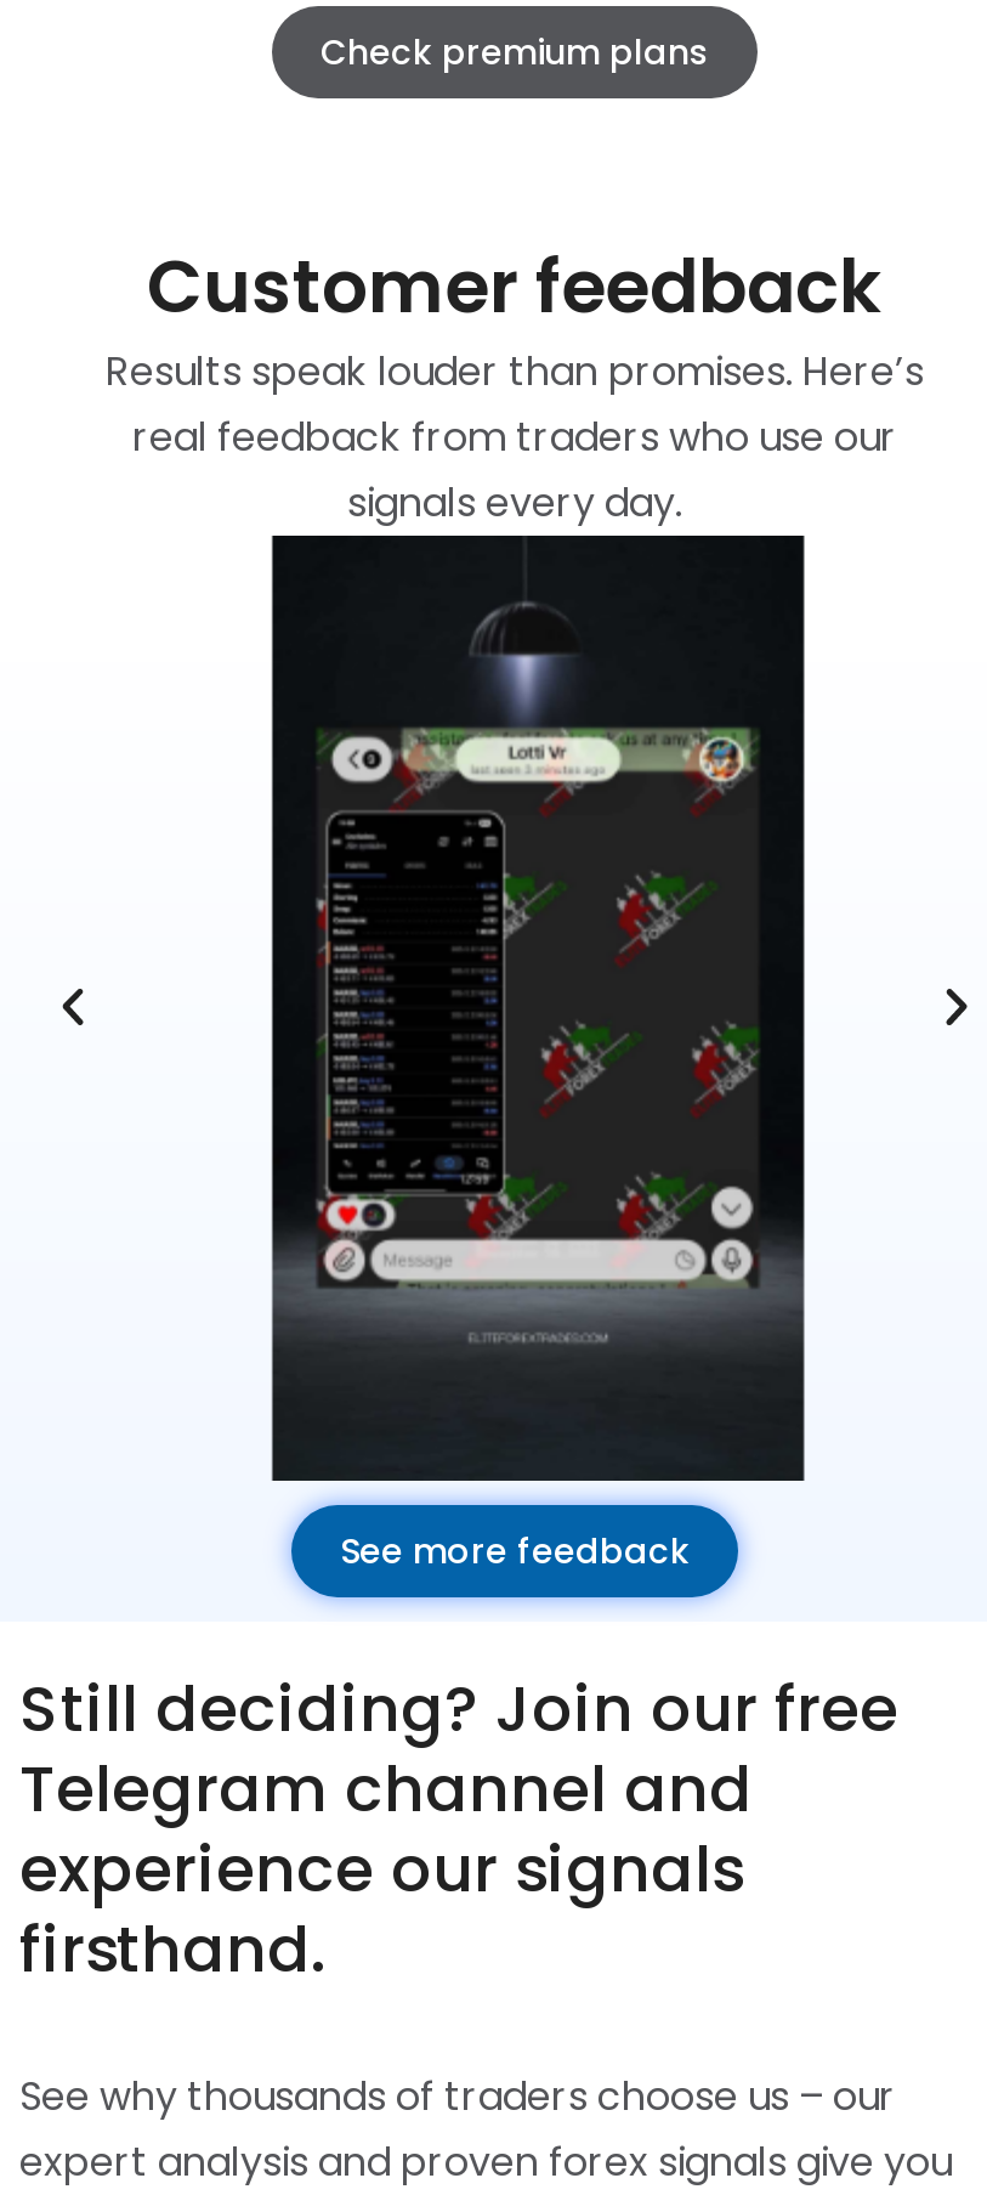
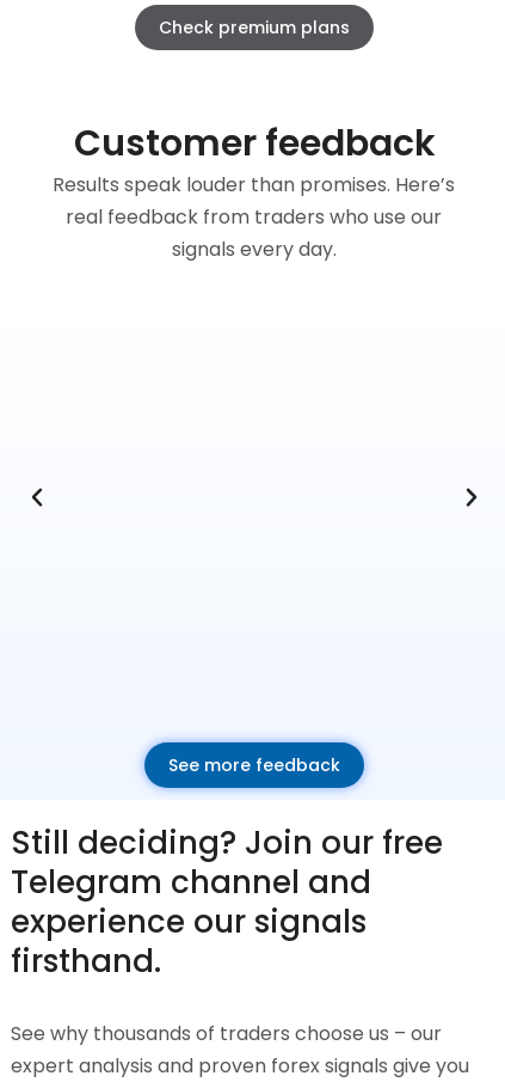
[270,533,806,1483] [image] -> none

